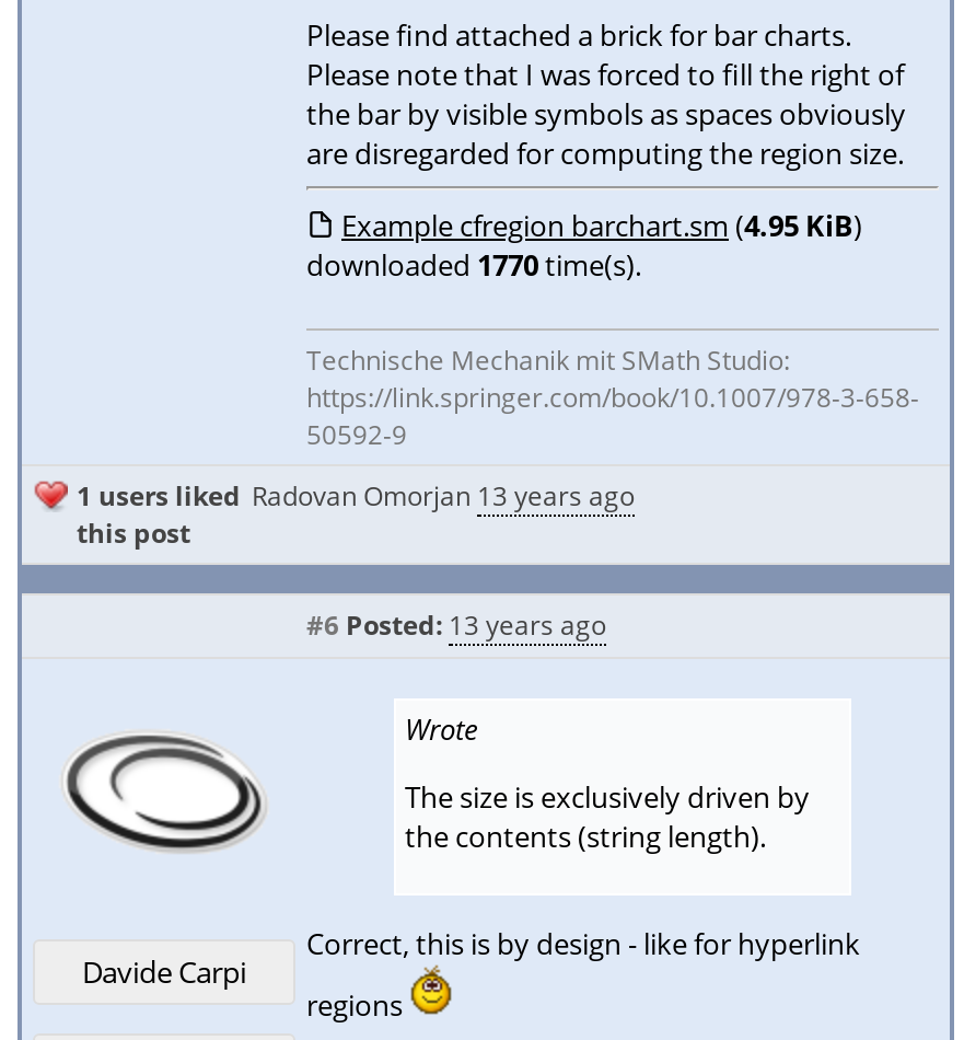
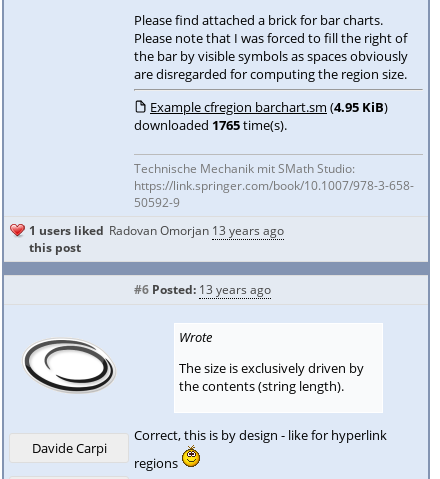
[306,246,641,285] downloaded 1770time(s). -> [134,116,287,134] downloaded 1765time(s).

